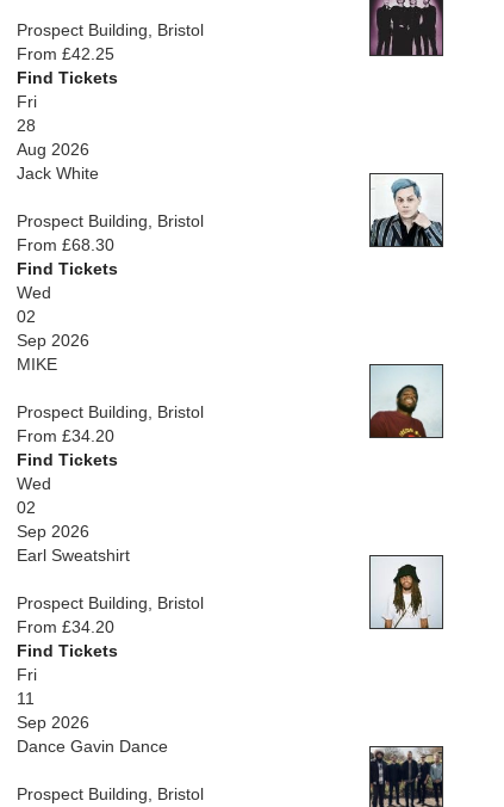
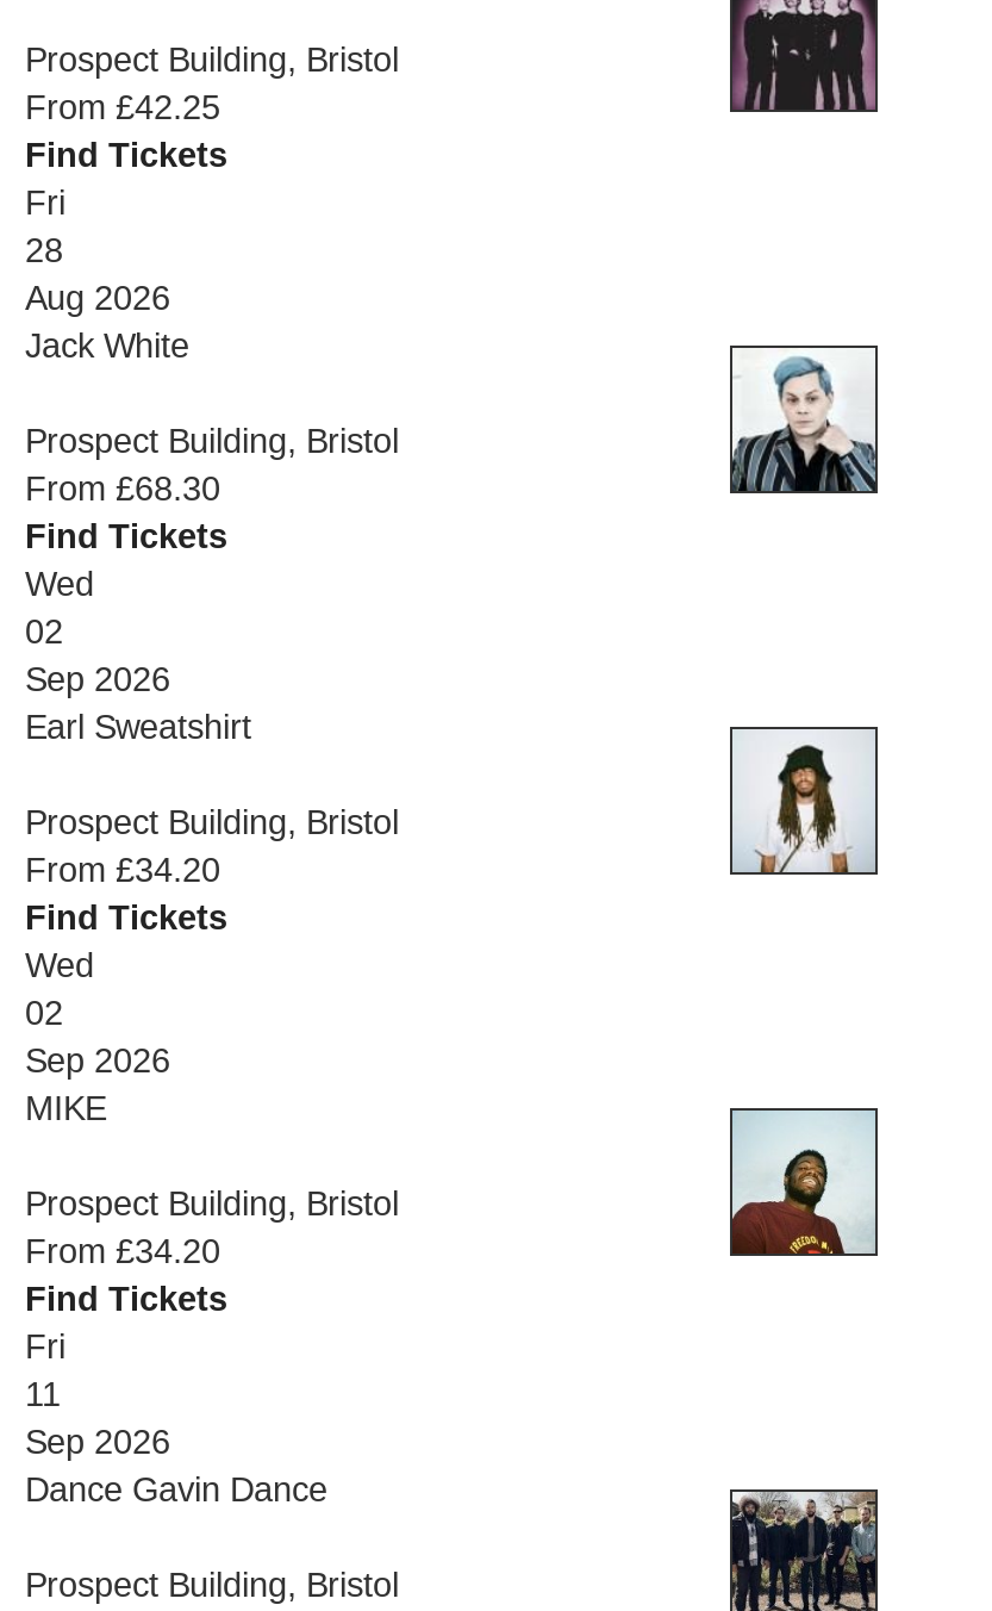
moved [17,355,57,374] -> [25,1089,106,1127]: MIKE
moved [369,368,428,438] -> [730,1118,847,1256]: [image]
moved [17,546,130,565] -> [25,708,251,746]: Earl Sweatshirt
moved [369,559,429,629] -> [730,732,849,875]: [image]

